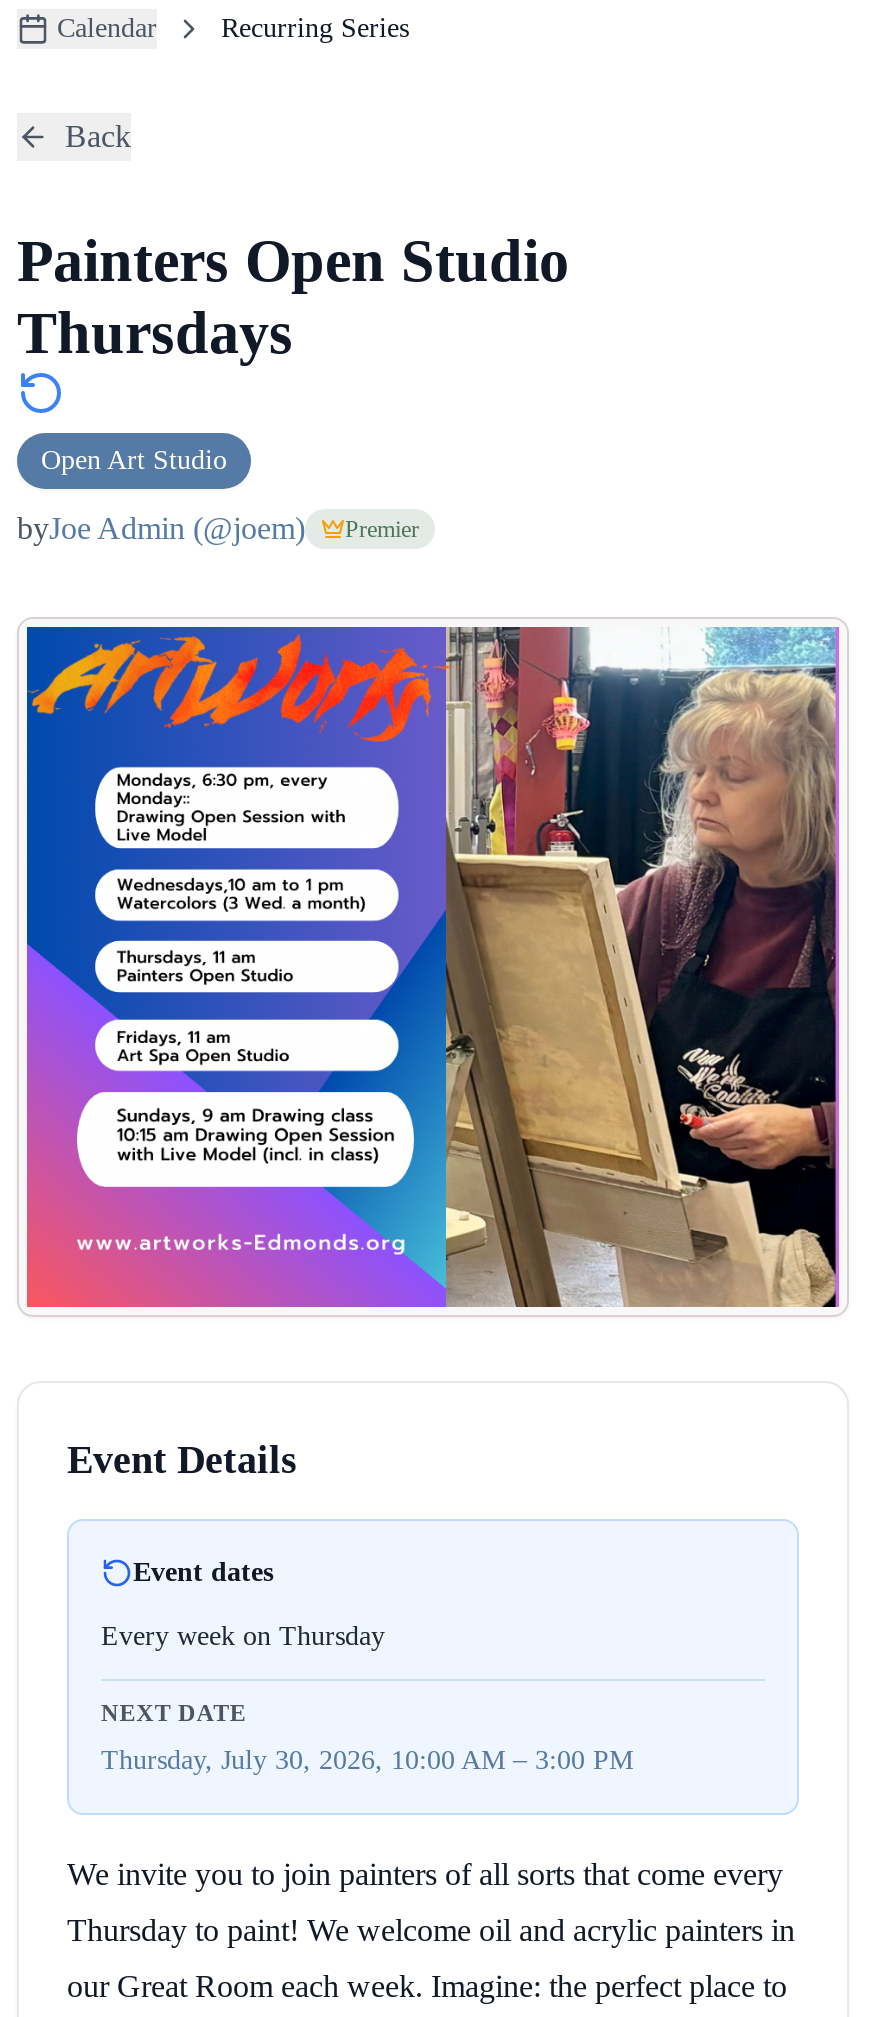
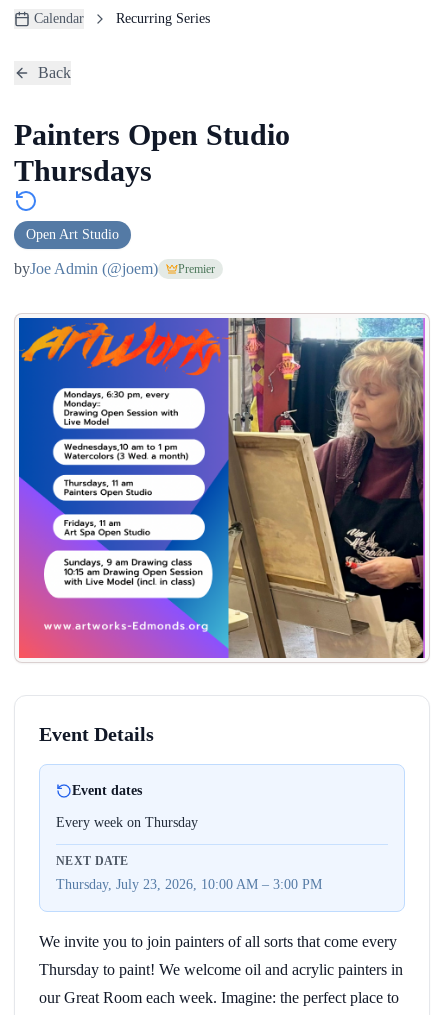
[101,1746,633,1776] Thursday, July 30, 2026, 10:00 AM – 3:00 PM -> [56,877,322,892] Thursday, July 23, 2026, 10:00 AM – 3:00 PM

